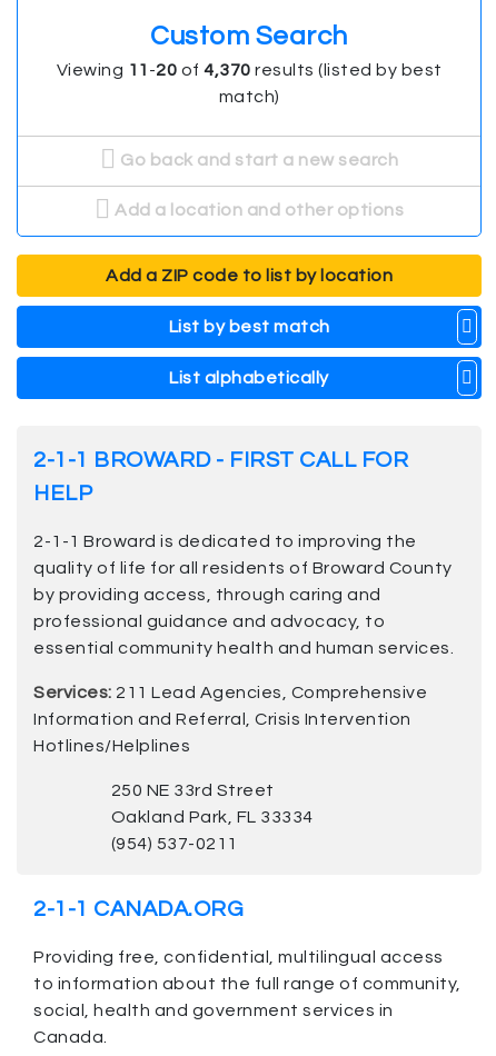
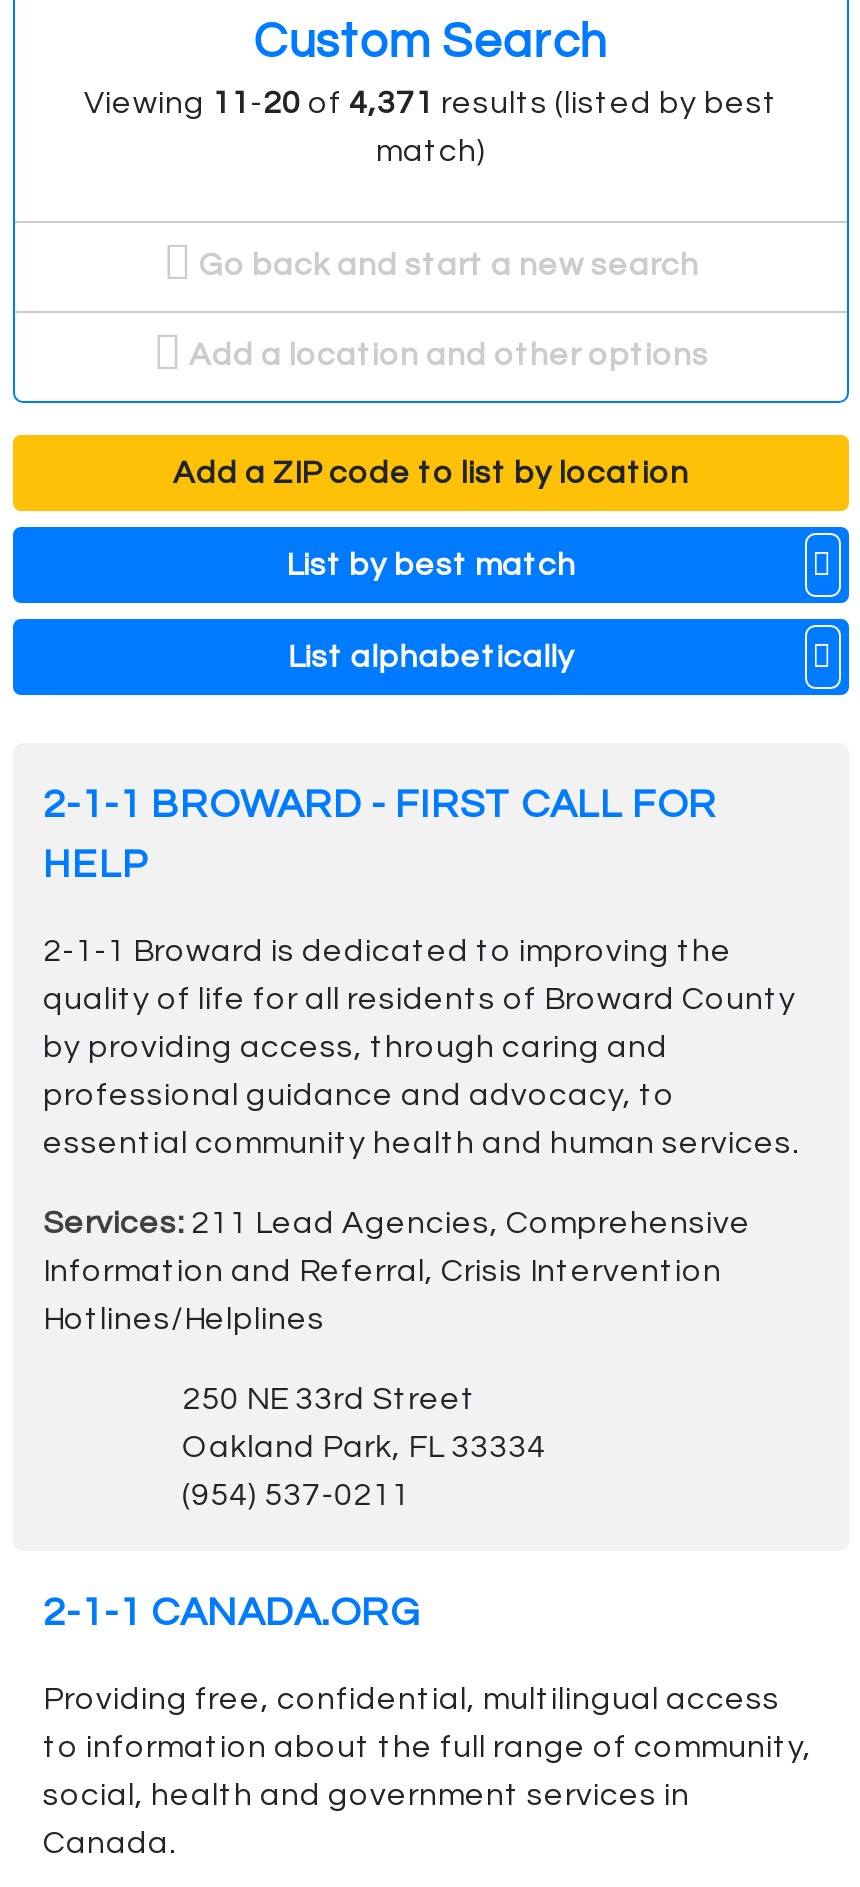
[56,61,442,79] Viewing 11 -20 of 4,370 results (listed by best -> [84,87,778,119] Viewing 11 -20 of 4,371 results (listed by best

